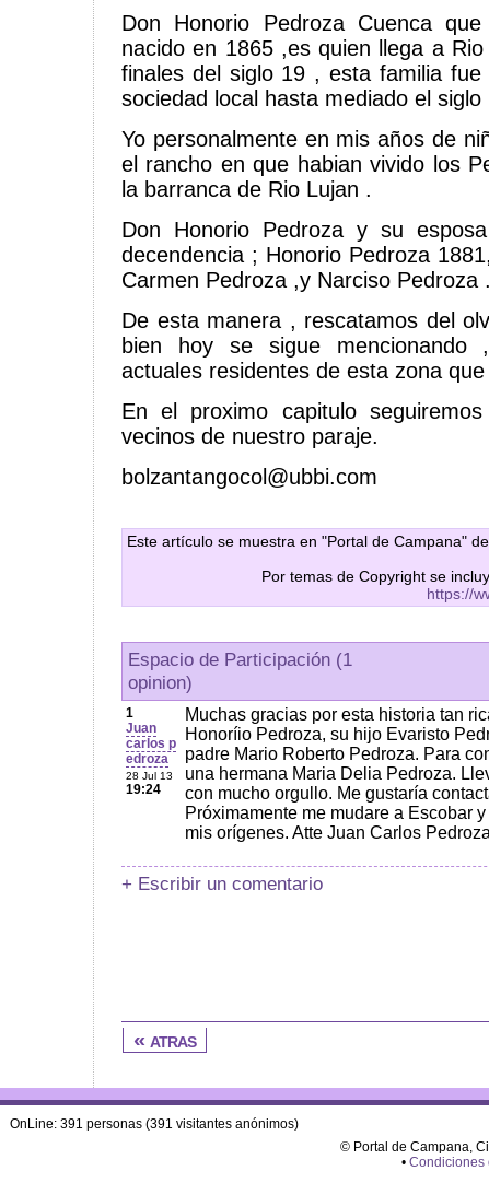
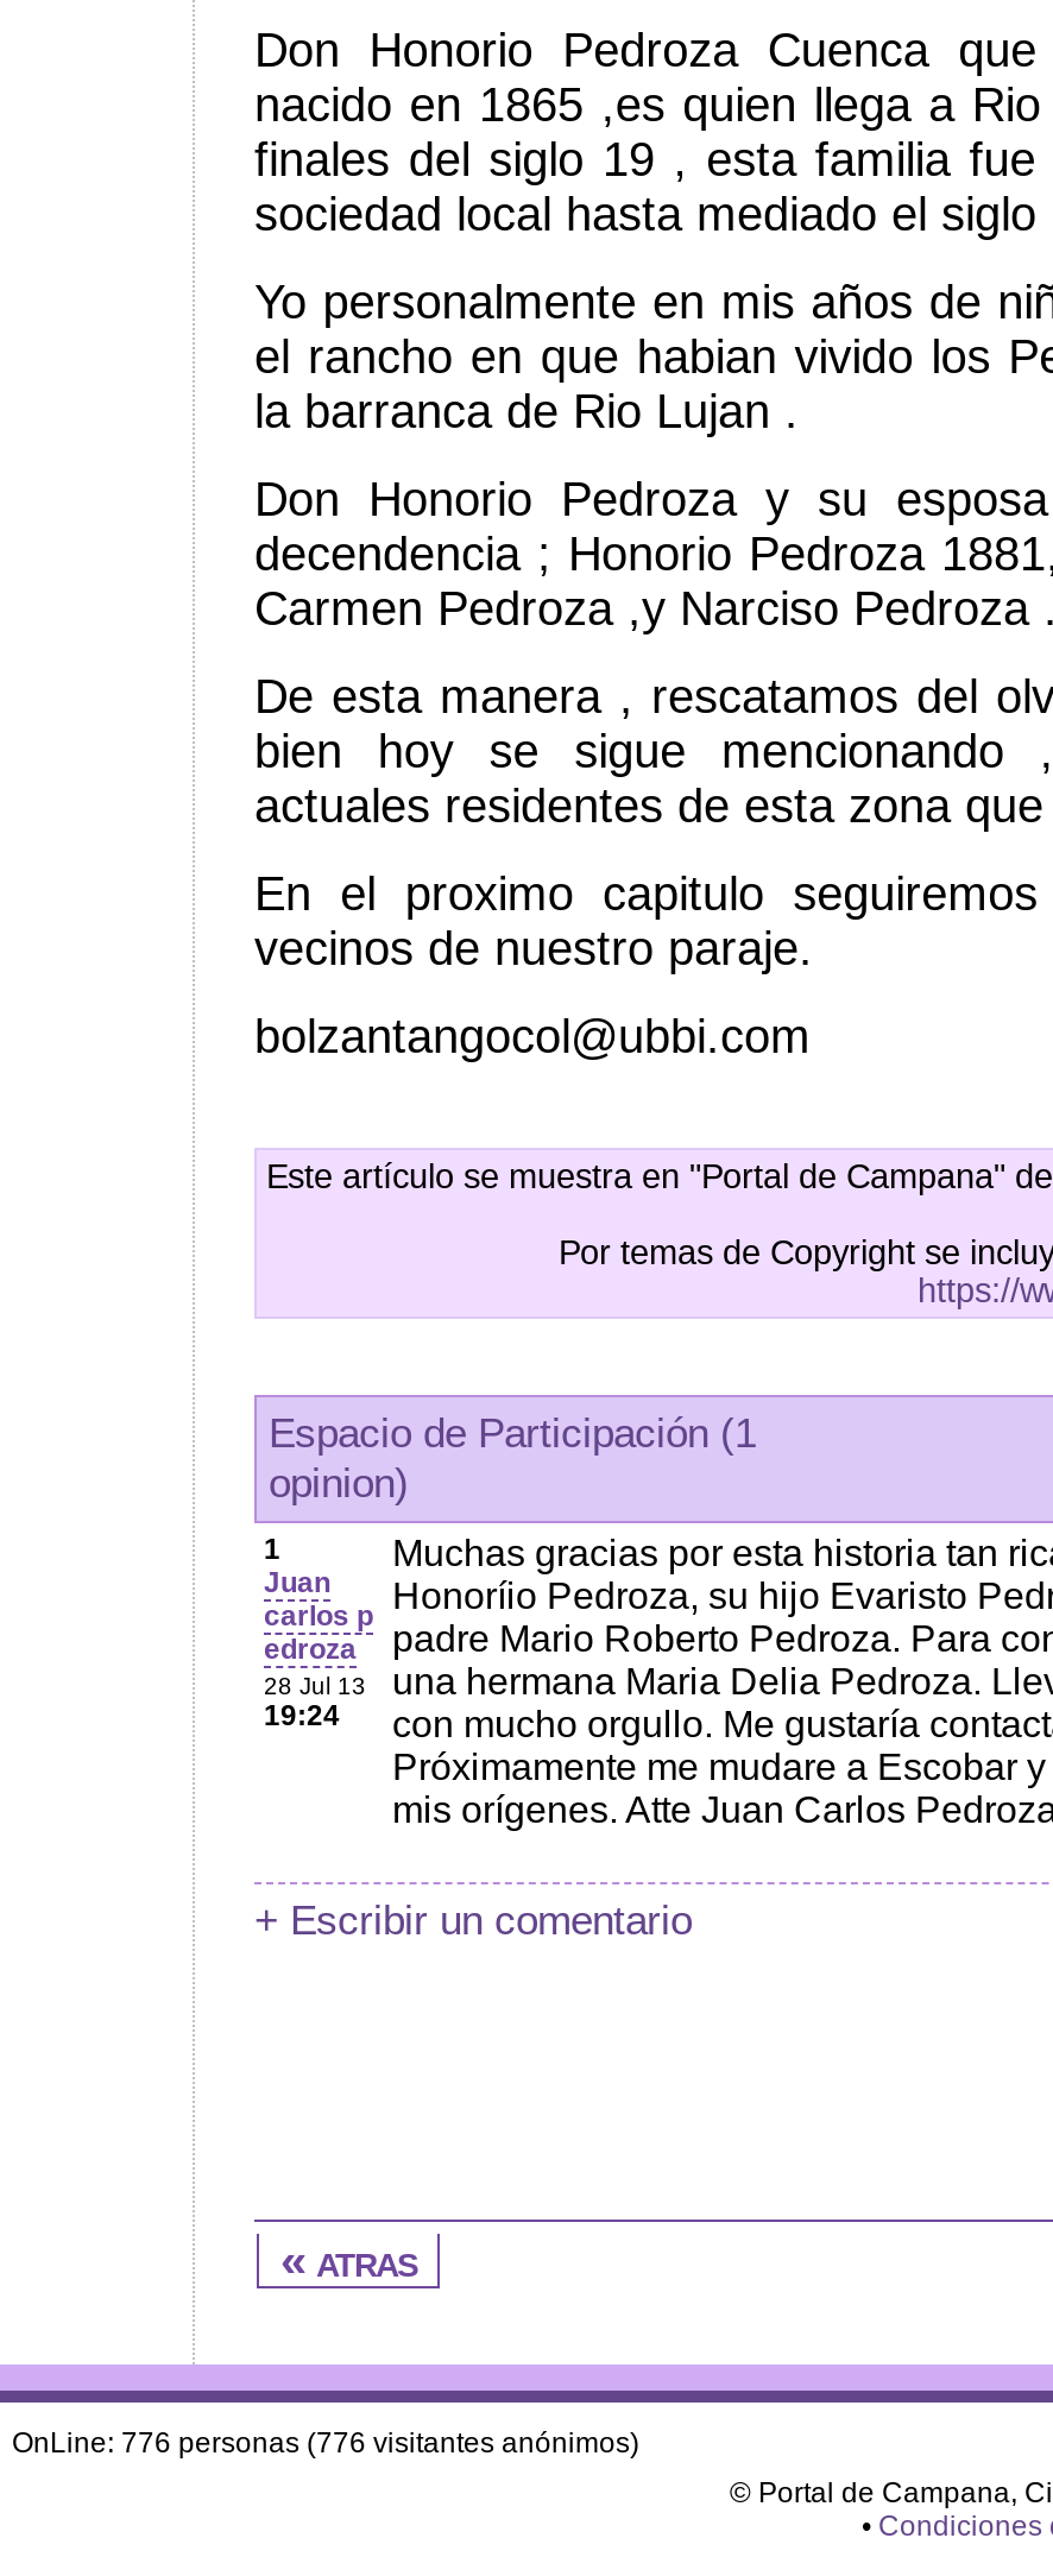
[10,1116,299,1132] OnLine: 391 personas (391 visitantes anónimos) -> [12,2426,639,2460] OnLine: 776 personas (776 visitantes anónimos)

